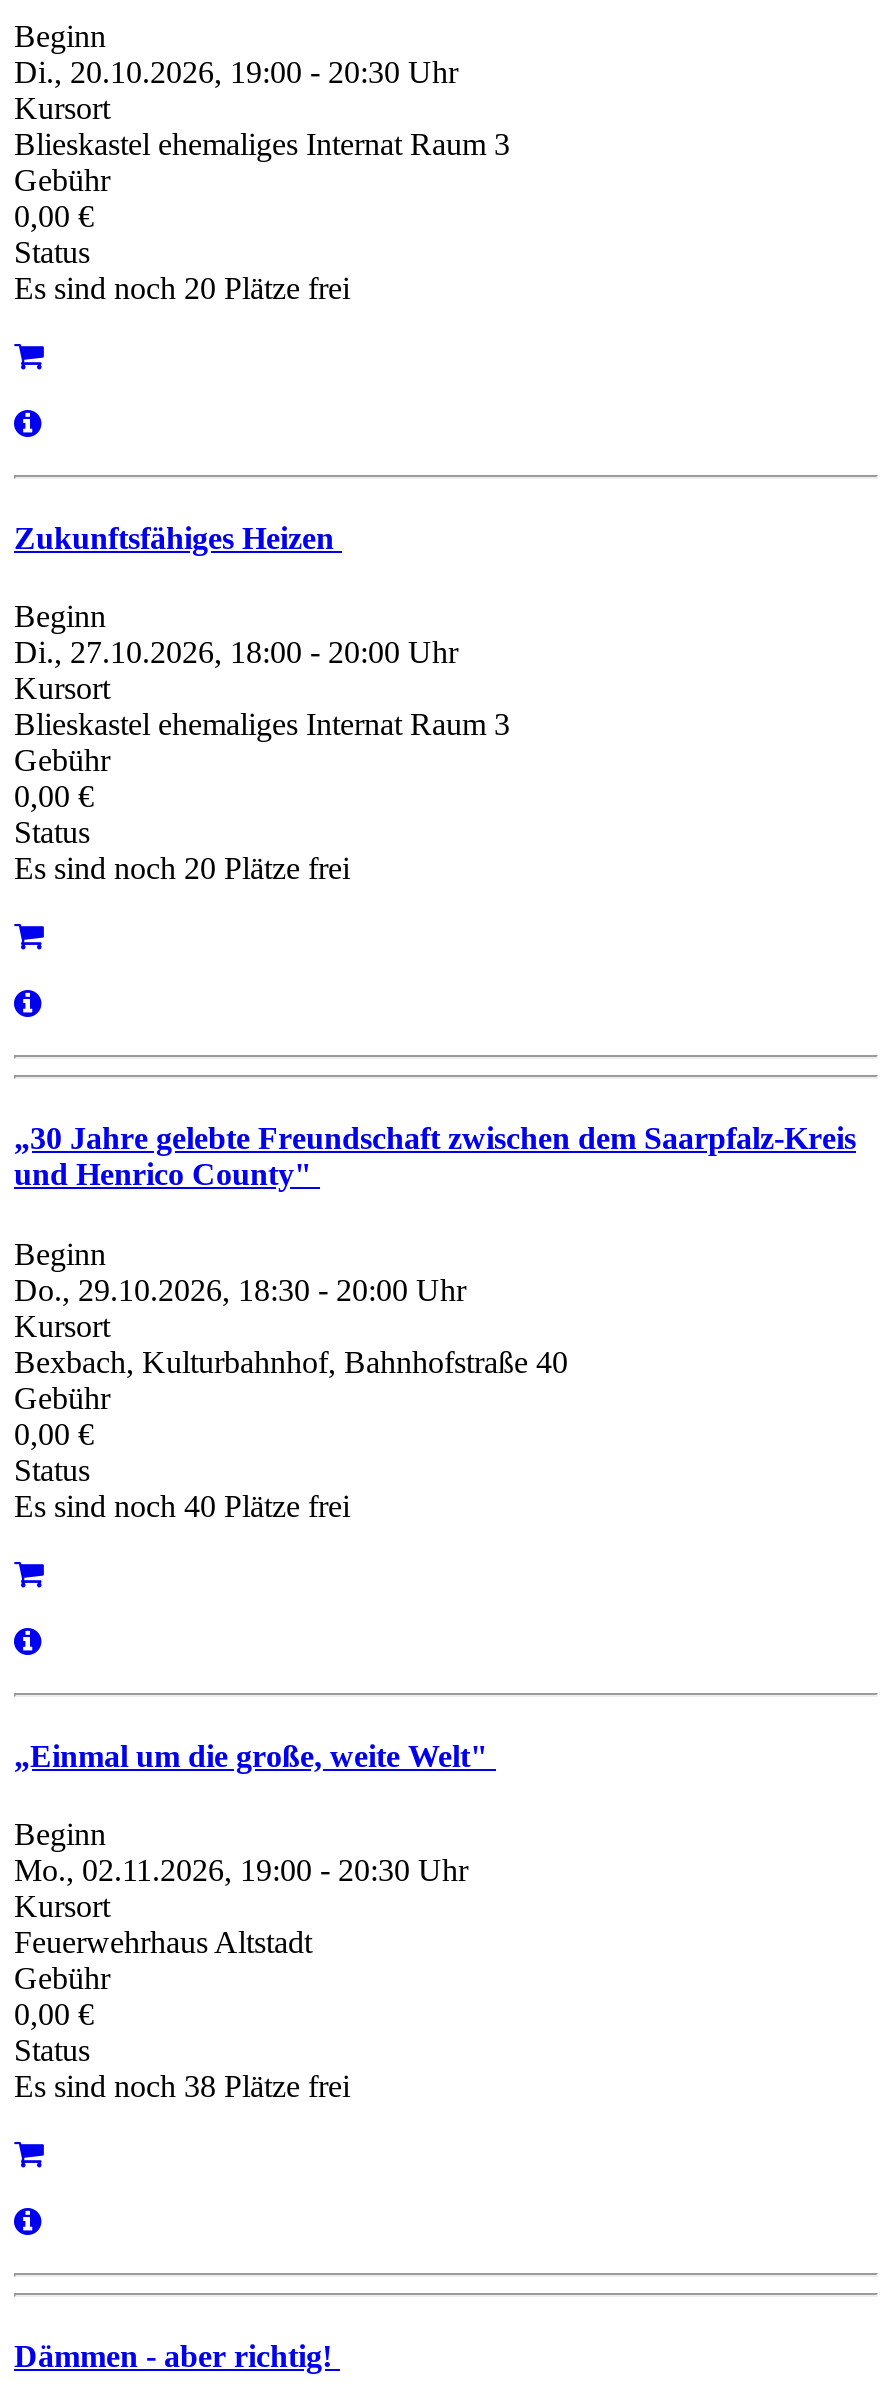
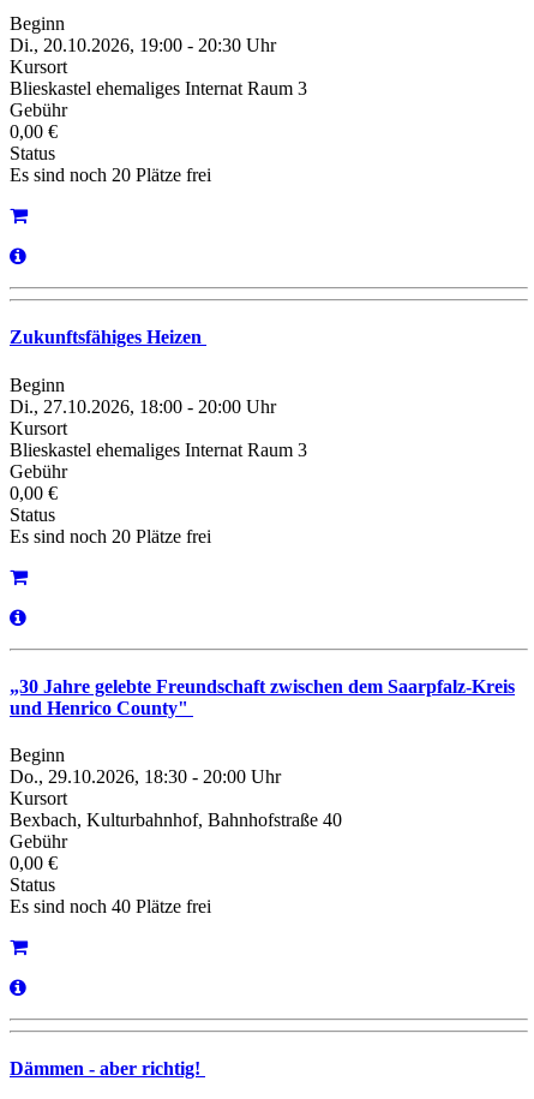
[14,1739,496,2103] „Einmal um die große, weite Welt" | Beginn | Mo., 02.11.2026, 19:00 - 20:30 Uhr | Kursort | Feuerwehrhaus Altstadt | Gebühr | 0,00 € | Status | Es sind noch 38 Plätze frei -> none

